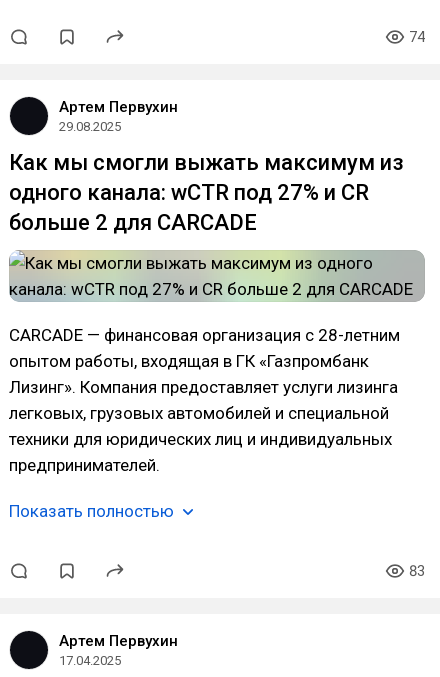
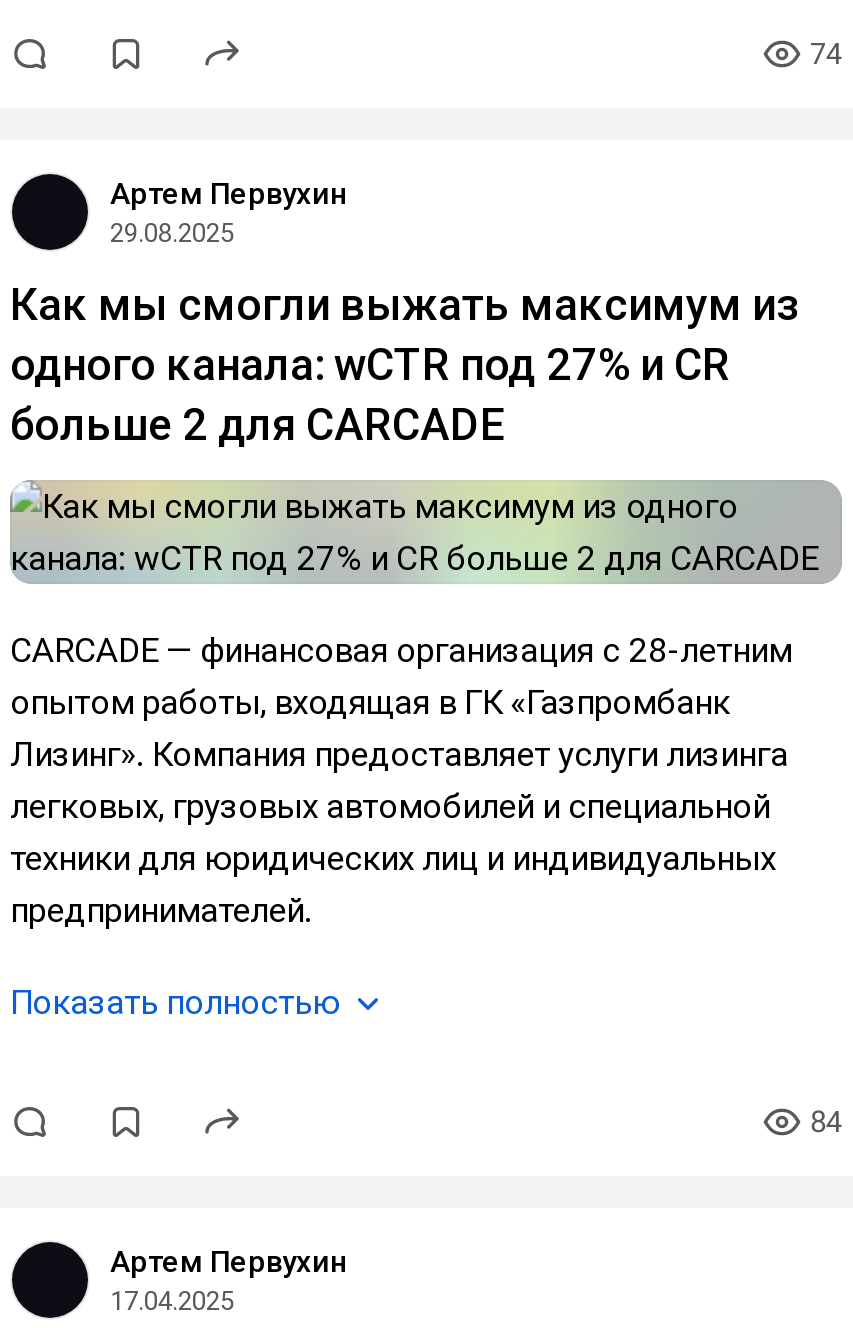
[409,562,425,580] 83 -> [810,1104,842,1140] 84

